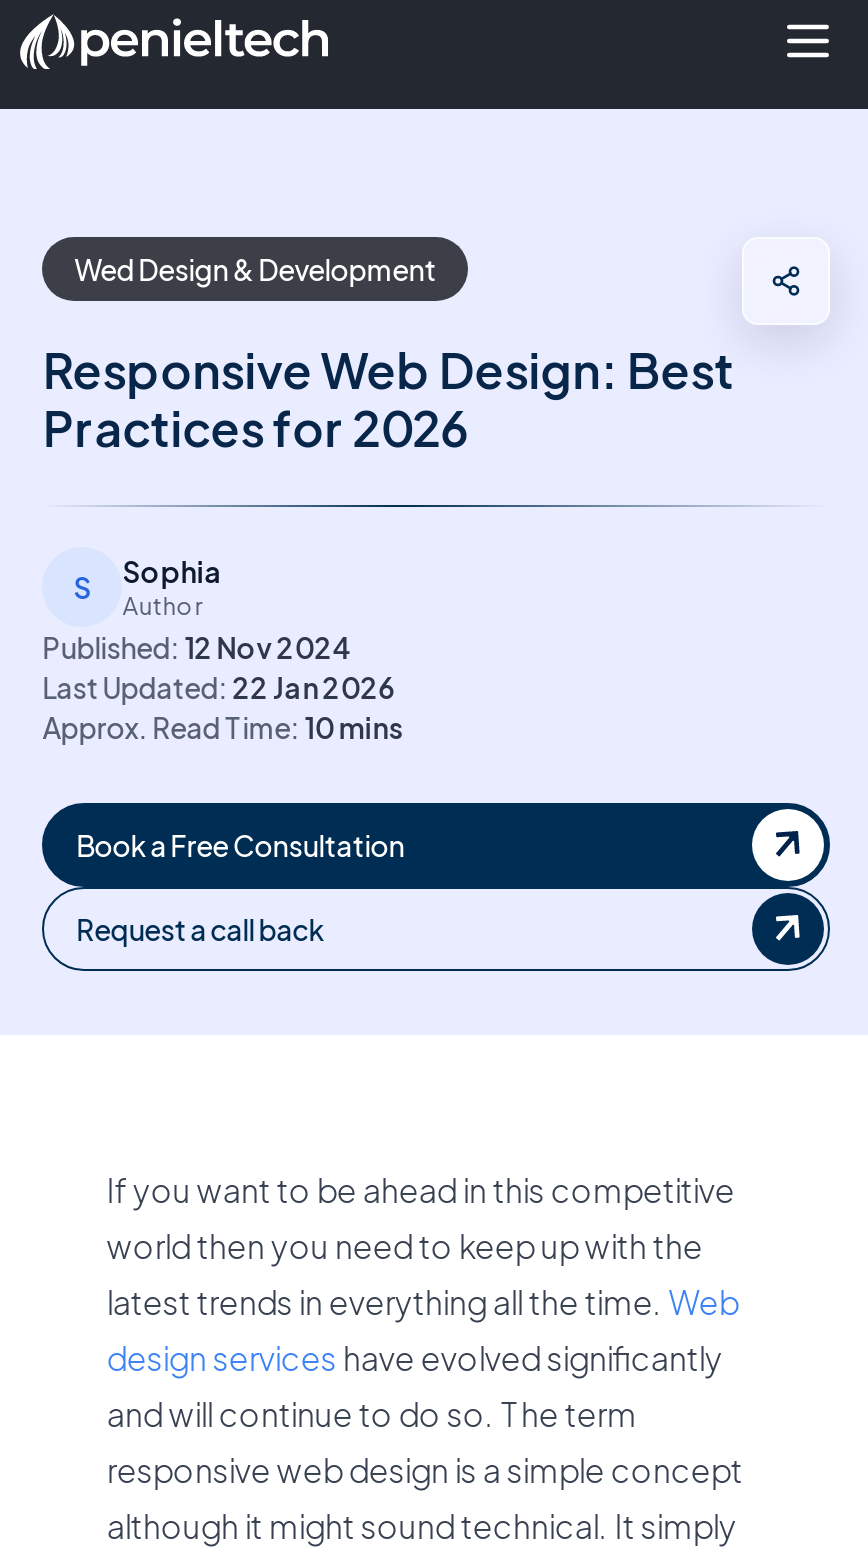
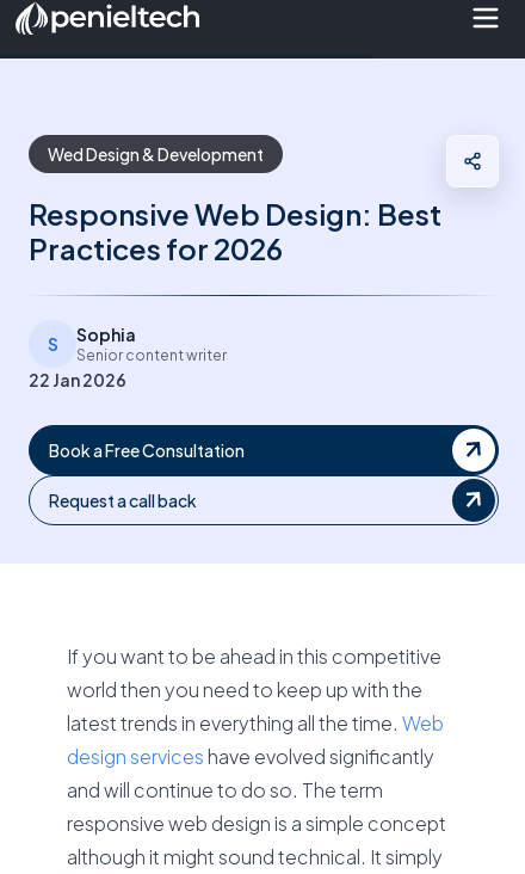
[42,591,402,745] Author | Published: 12 Nov 2024 | Last Updated: 22 Jan 2026 | Approx. Read Time: 10 mins -> [29,346,227,390] Senior content writer | 22 Jan 2026

